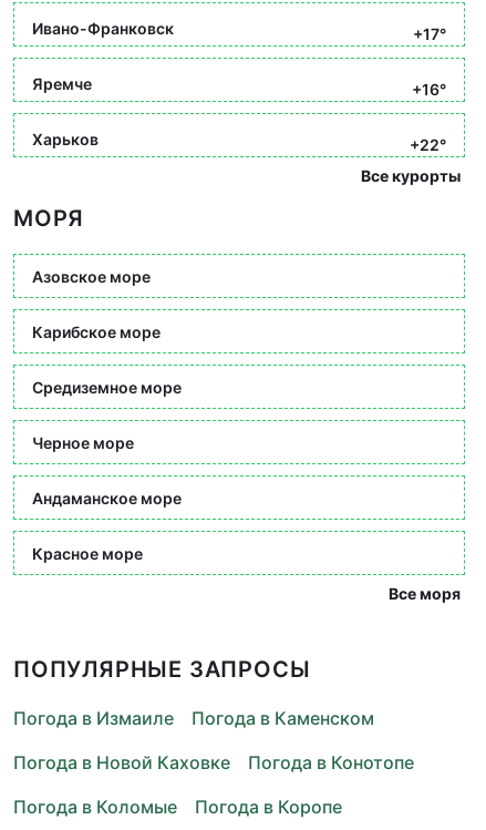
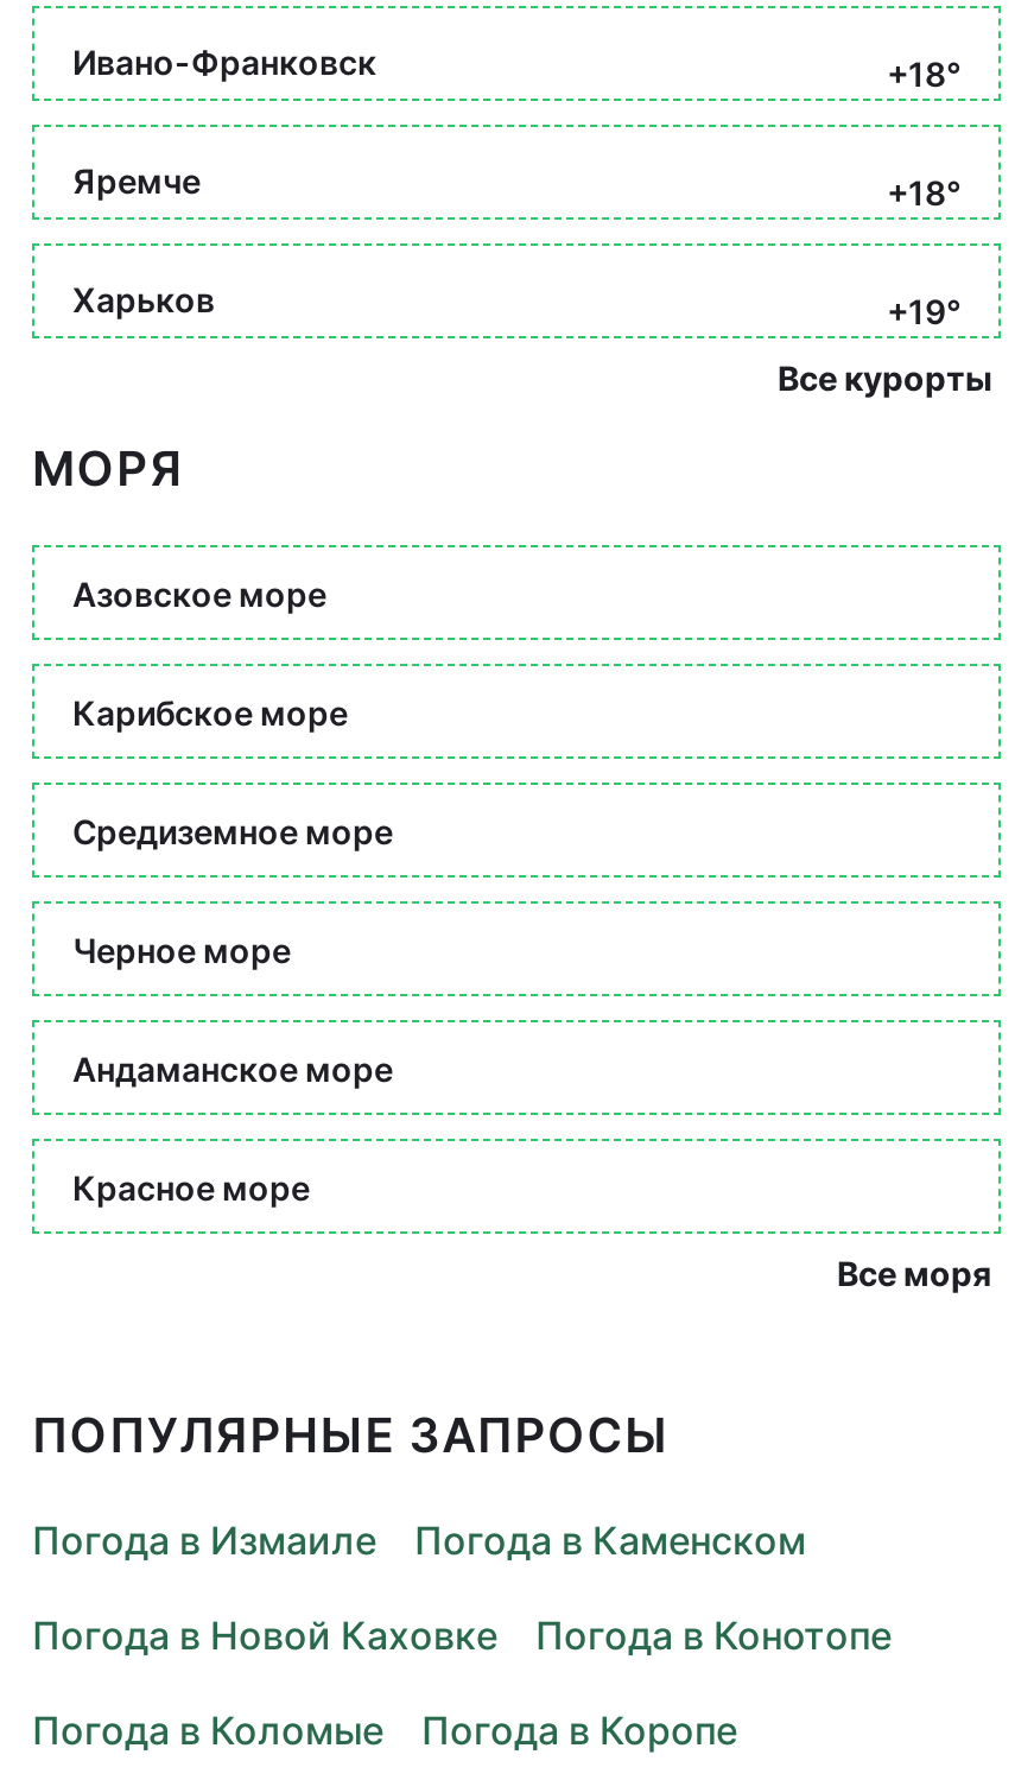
[413,24,446,43] +17° -> [887,53,960,94] +18°
[412,80,446,99] +16° -> [887,172,960,213] +18°
[410,135,446,154] +22° -> [887,291,960,331] +19°

